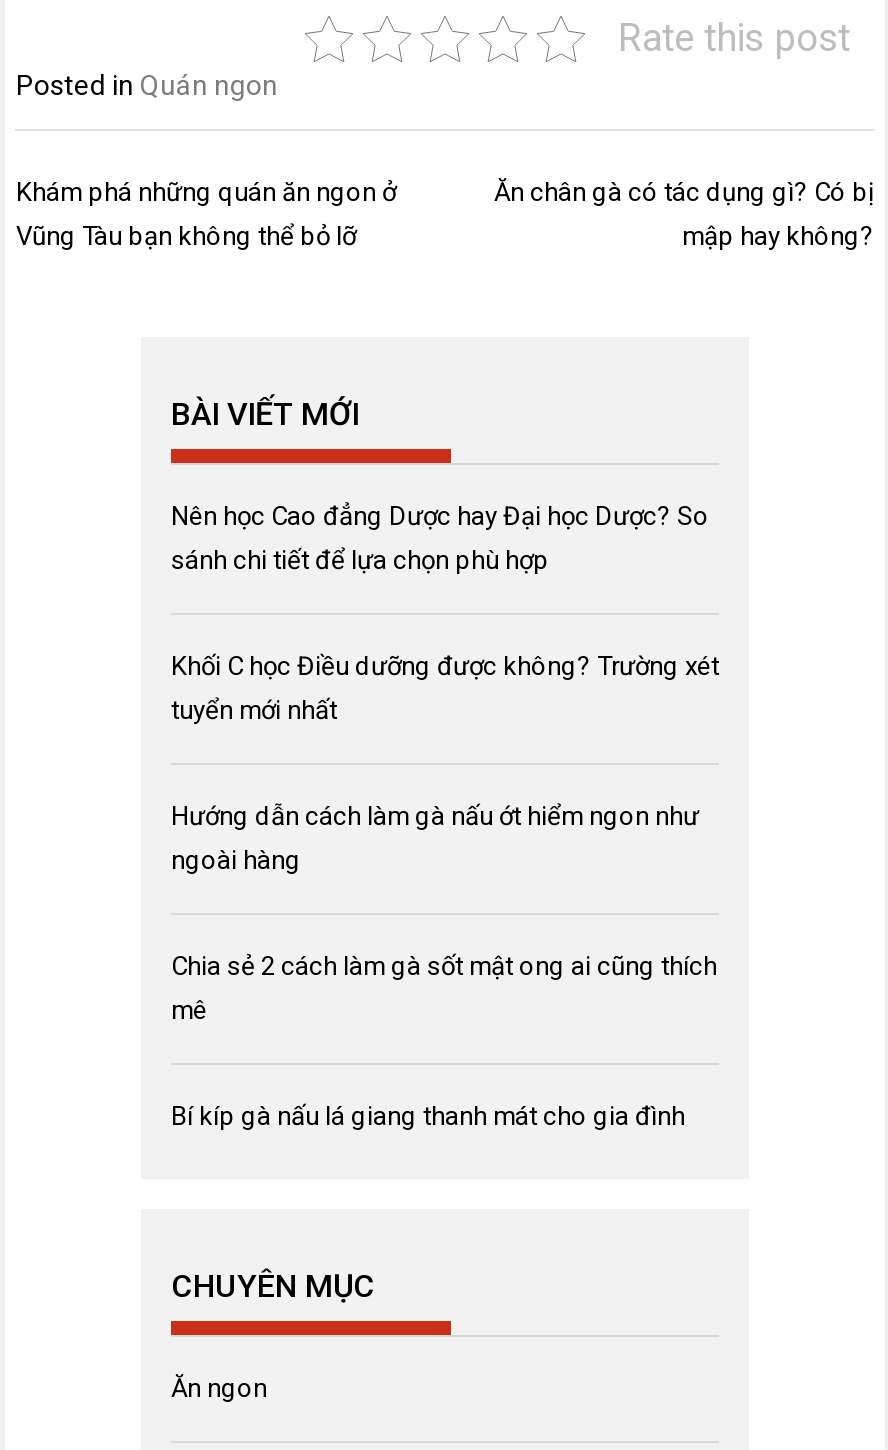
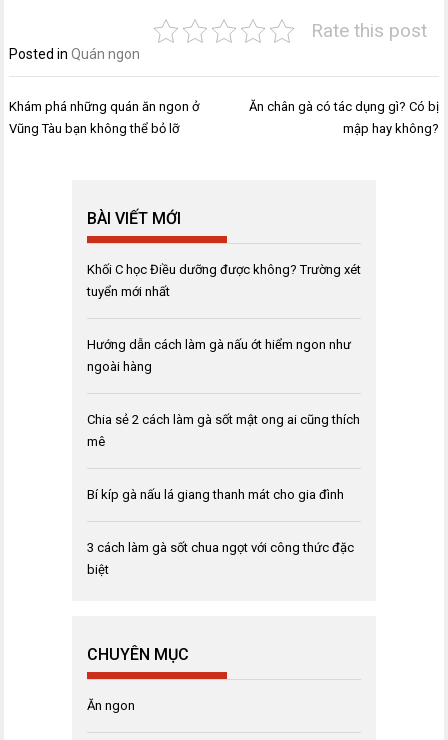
[171,501,709,575] Nên học Cao đẳng Dược hay Đại học Dược? So | sánh chi tiết để lựa chọn phù hợp -> none
moved [171,651,719,1131] -> [87,262,361,502]: Khối C học Điều dưỡng được không? Trường xét | tuyển mới nhất | Hướng dẫn cách làm gà nấu ớt hiểm ngon như | ngoài hàng | Chia sẻ 2 cách làm gà sốt mật ong ai cũng thích | mê | Bí kíp gà nấu lá giang thanh mát cho gia đình
none -> [87,540,354,577] 3 cách làm gà sốt chua ngọt với công thức đặc | biệt

